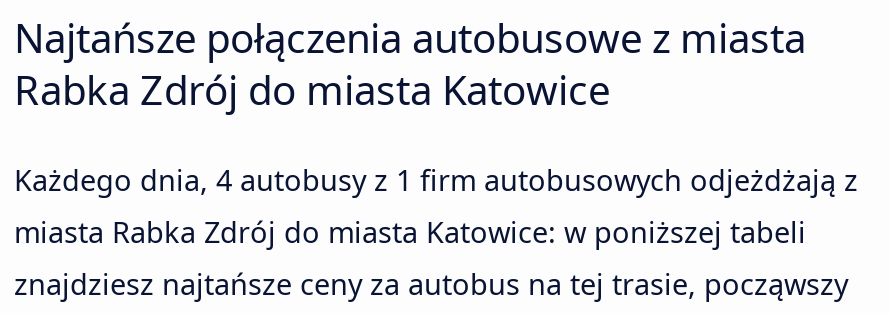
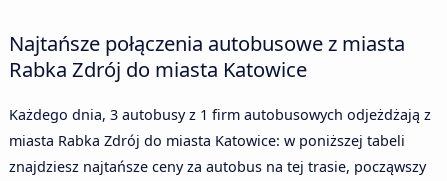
[14,162,858,200] Każdego dnia, 4 autobusy z 1 firm autobusowych odjeżdżają z -> [9,105,431,124] Każdego dnia, 3 autobusy z 1 firm autobusowych odjeżdżają z

